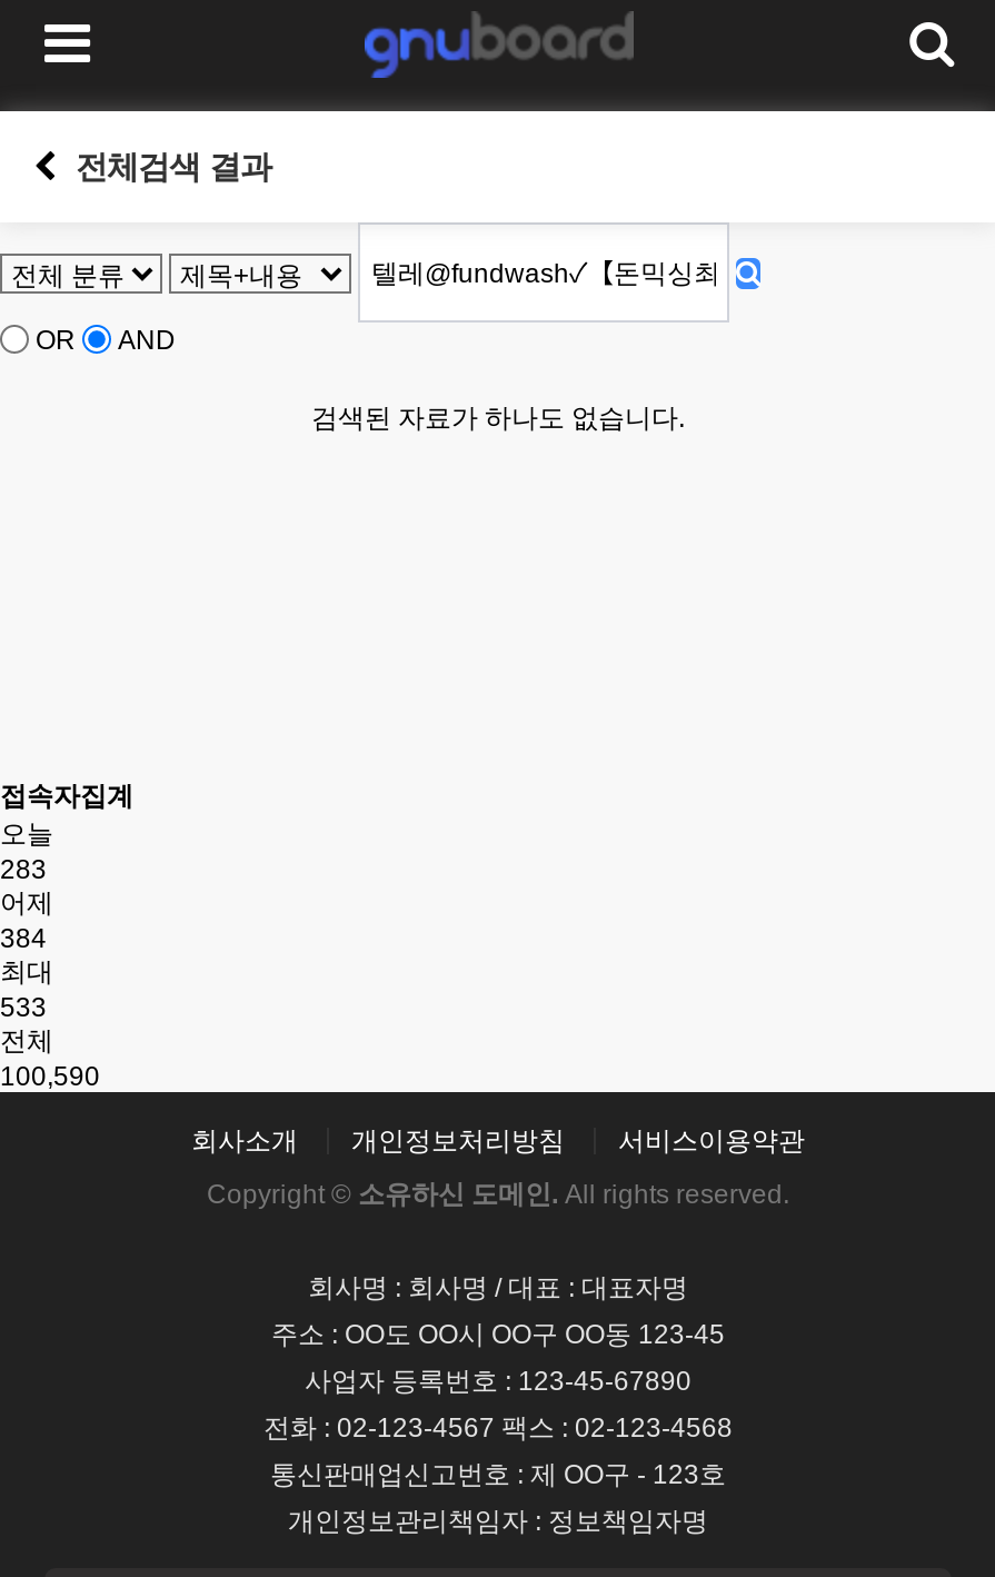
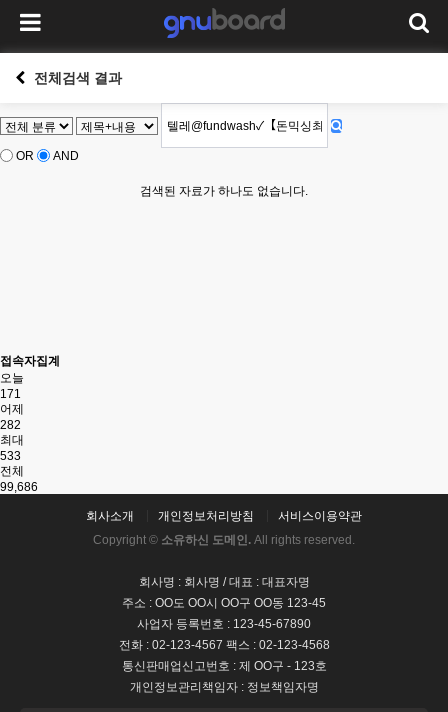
[0,854,47,885] 283 -> [0,387,21,401] 171
[0,923,47,954] 384 -> [0,418,21,432] 282
[0,1061,100,1092] 100,590 -> [0,480,38,494] 99,686

